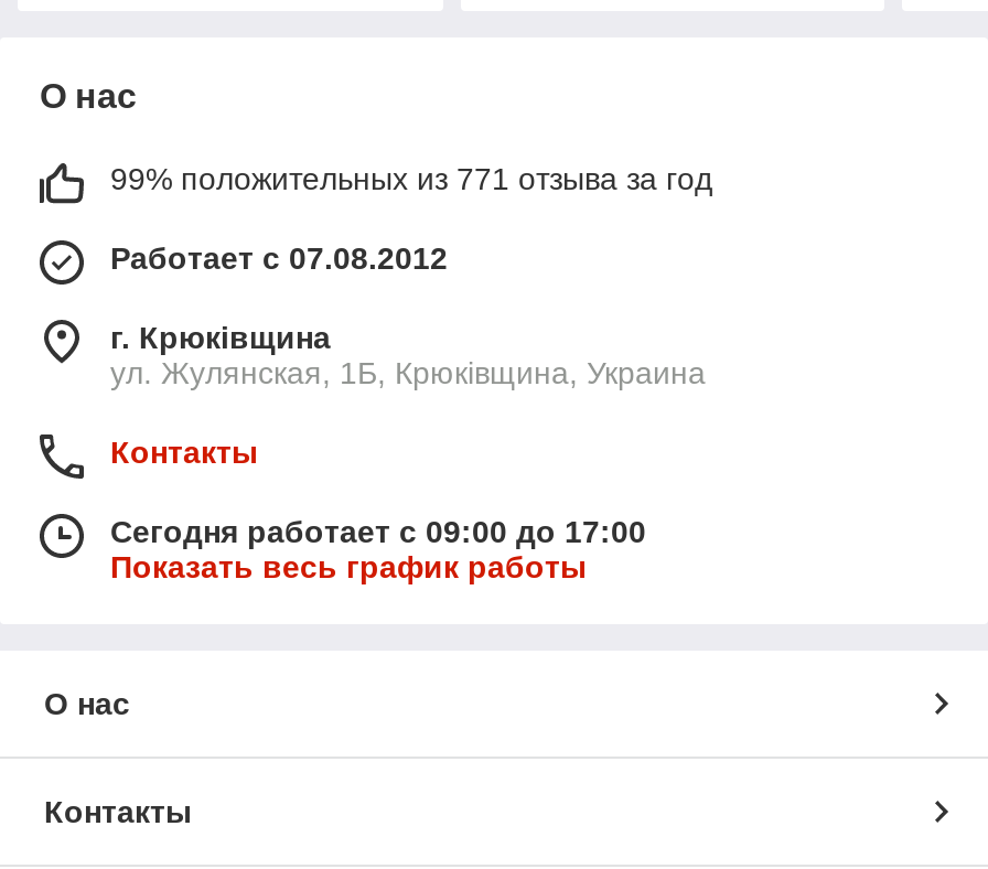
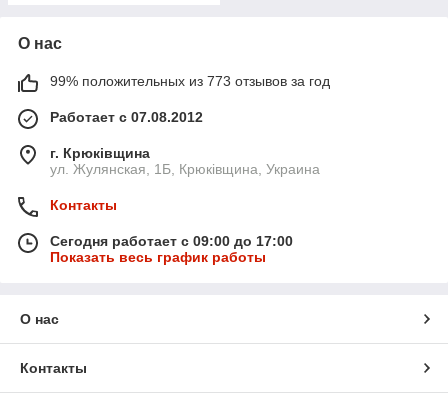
[110,161,712,196] 99% положительных из 771 отзыва за год -> [50,73,330,89] 99% положительных из 773 отзывов за год

